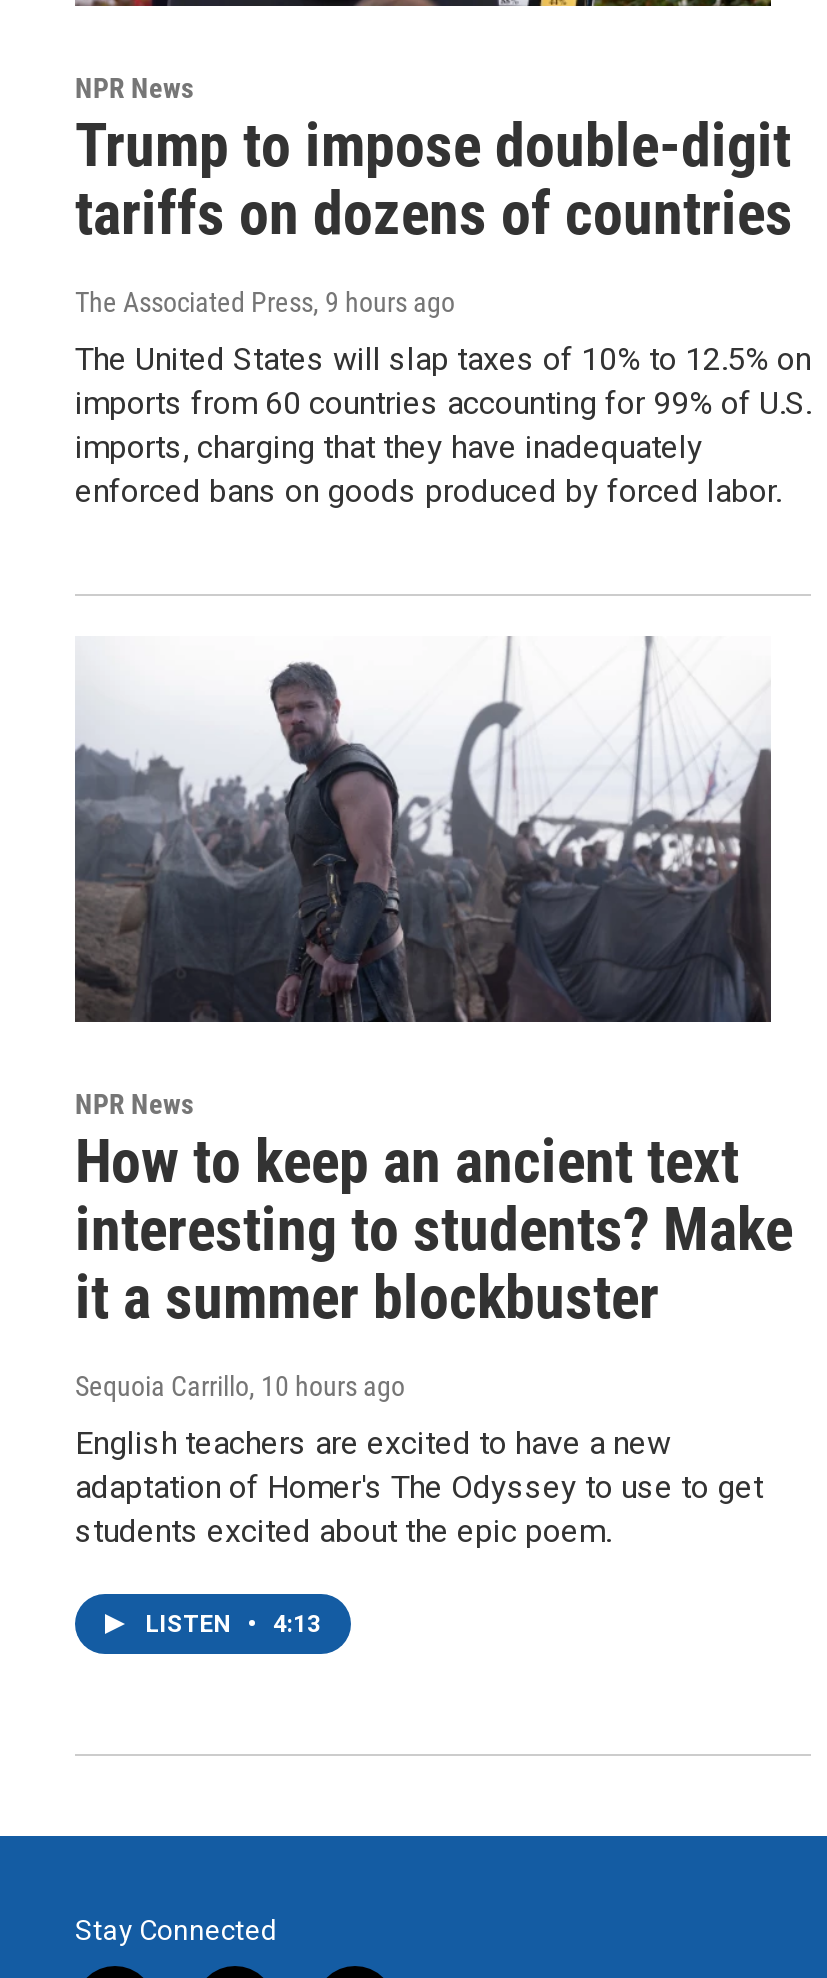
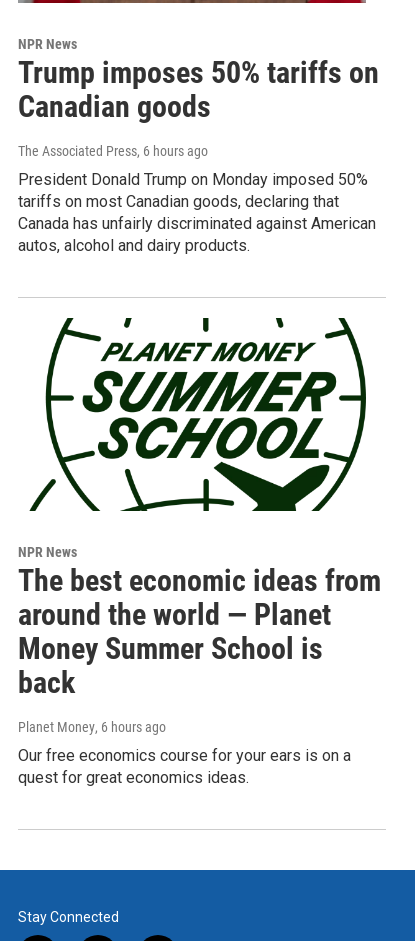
[75,109,793,247] Trump to impose double-digit | tariffs on dozens of countries -> [18,54,379,123] Trump imposes 50% tariffs on | Canadian goods
[75,285,455,317] The Associated Press, 9 hours ago -> [18,142,208,158] The Associated Press, 6 hours ago
[75,339,811,509] The United States will slap taxes of 10% to 12.5% on | imports from 60 countries accounting for 99% of U.S. | imports, charging that they have inadequately | enforced bans on goods produced by forced labor. -> [18,169,376,254] President Donald Trump on Monday imposed 50% | tariffs on most Canadian goods, declaring that | Canada has unfairly discriminated against American | autos, alcohol and dairy products.
[73,634,773,1024] [image] -> [18,317,366,511] [image]
[75,1127,793,1639] How to keep an ancient text | interesting to students? Make | it a summer blockbuster | Sequoia Carrillo, 10 hours ago | English teachers are excited to have a new | adaptation of Homer's The Odyssey to use to get | students excited about the epic poem. | LISTEN • 4:13 -> [18,563,381,787] The best economic ideas from | around the world — Planet | Money Summer School is | back | Planet Money, 6 hours ago | Our free economics course for your ears is on a | quest for great economics ideas.

